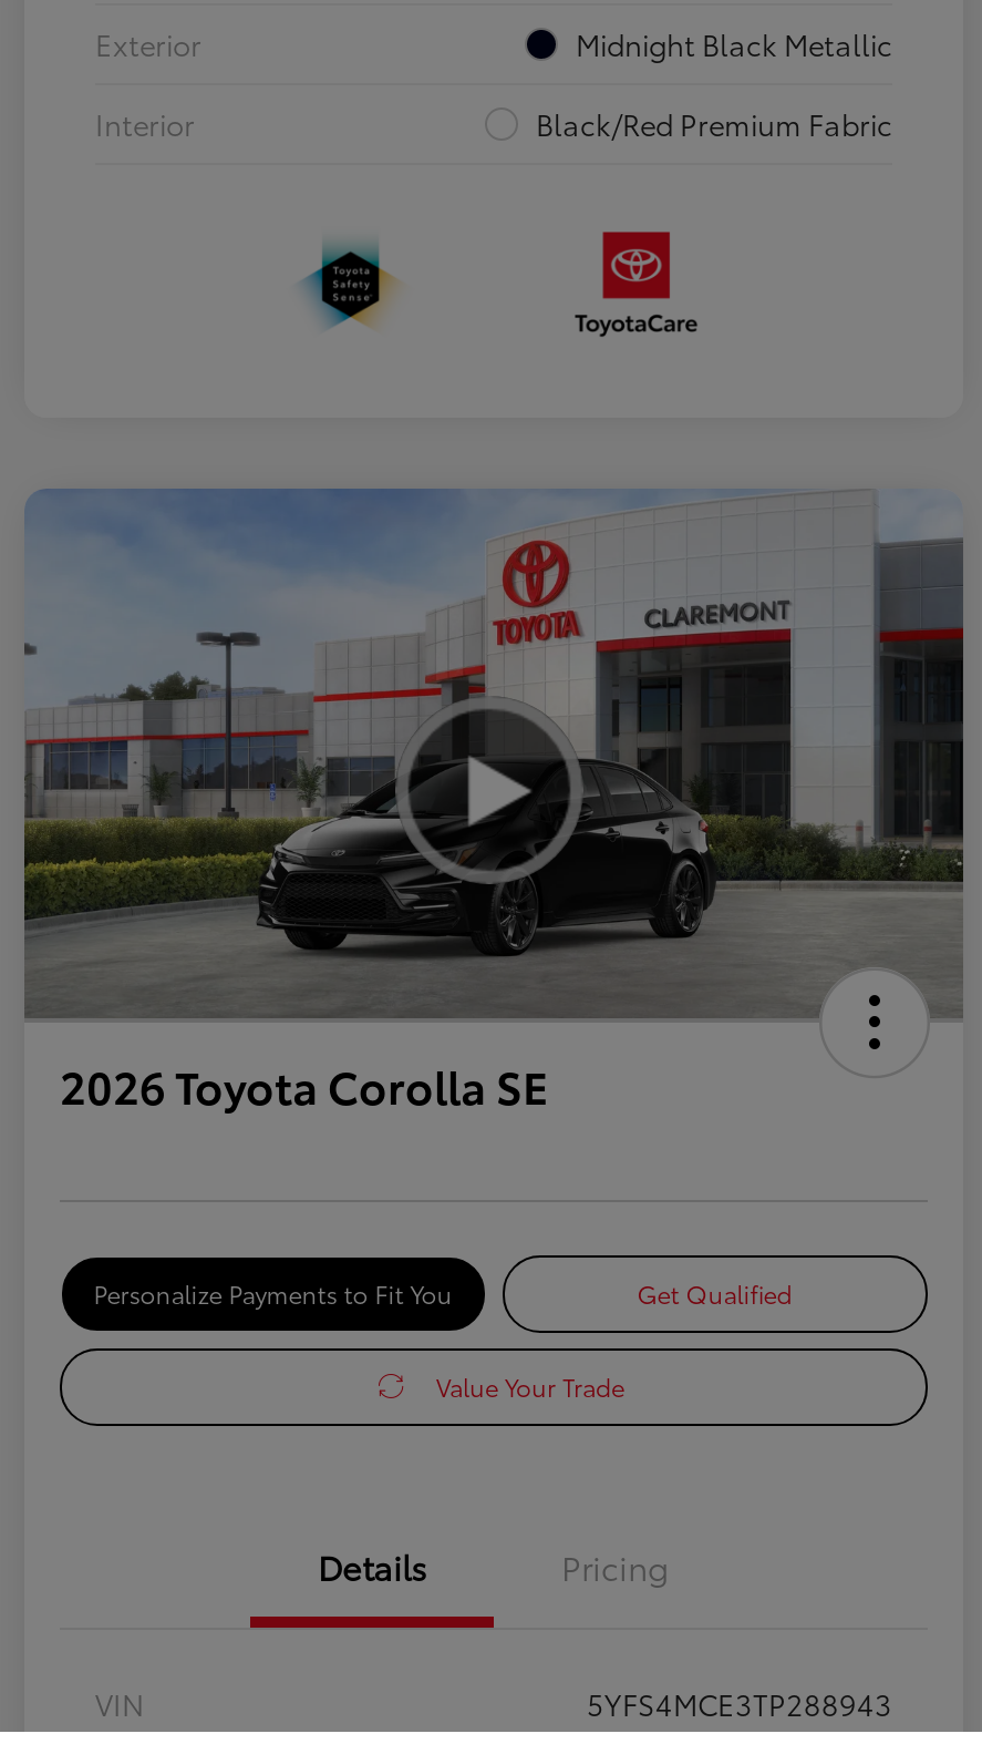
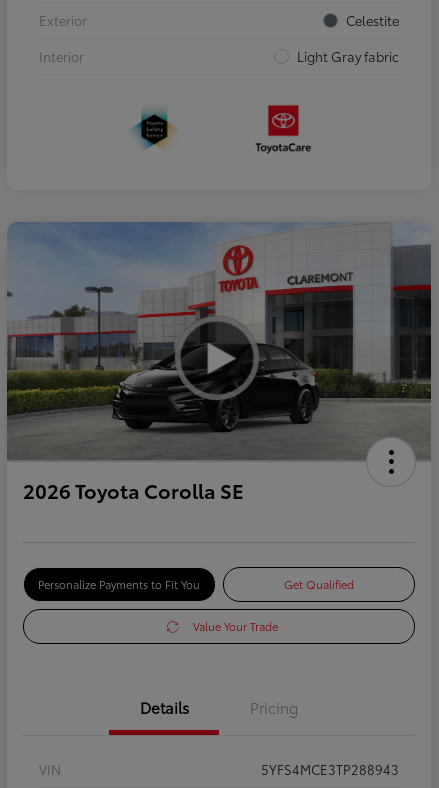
[576,23,892,63] Midnight Black Metallic -> [346,11,399,29] Celestite
[536,103,892,143] Black/Red Premium Fabric -> [297,47,399,65] Light Gray fabric

